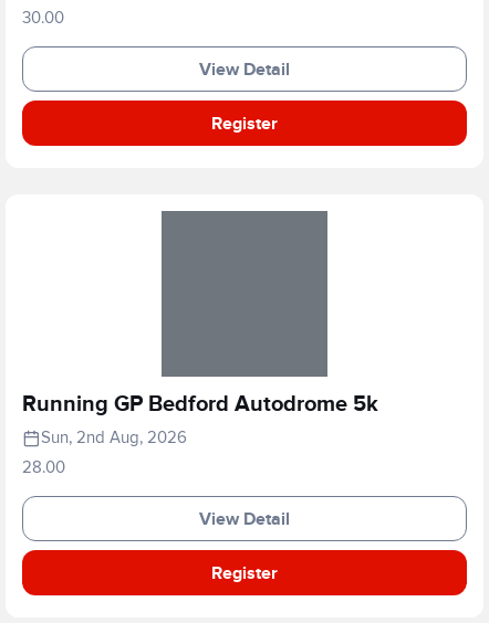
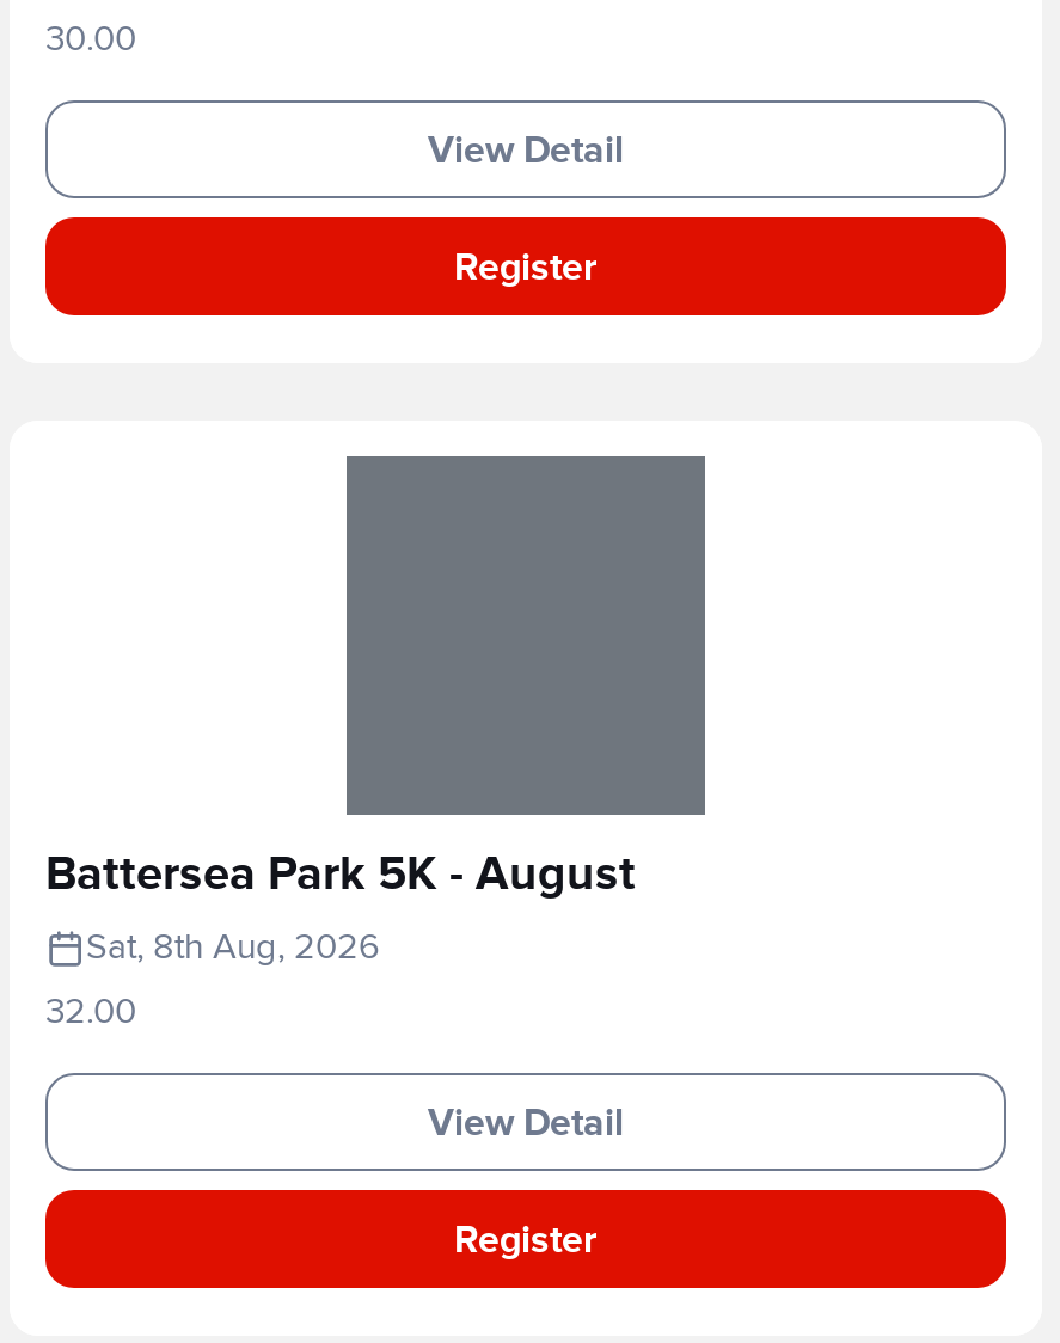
[22,391,378,447] Running GP Bedford Autodrome 5k | Sun, 2nd Aug, 2026 -> [45,846,636,968] Battersea Park 5K - August | Sat, 8th Aug, 2026
[22,457,65,477] 28.00 -> [45,989,136,1032] 32.00

